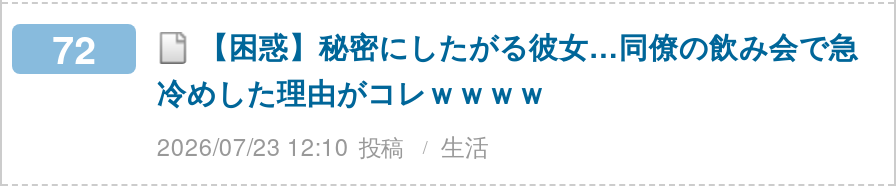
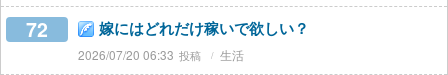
[157,24,859,162] 【困惑】秘密にしたがる彼女…同僚の飲み会で急 | 冷めした理由がコレｗｗｗｗ | 2026/07/23 12:10 -> [78,17,309,63] 嫁にはどれだけ稼いで欲しい？ | 2026/07/20 06:33

